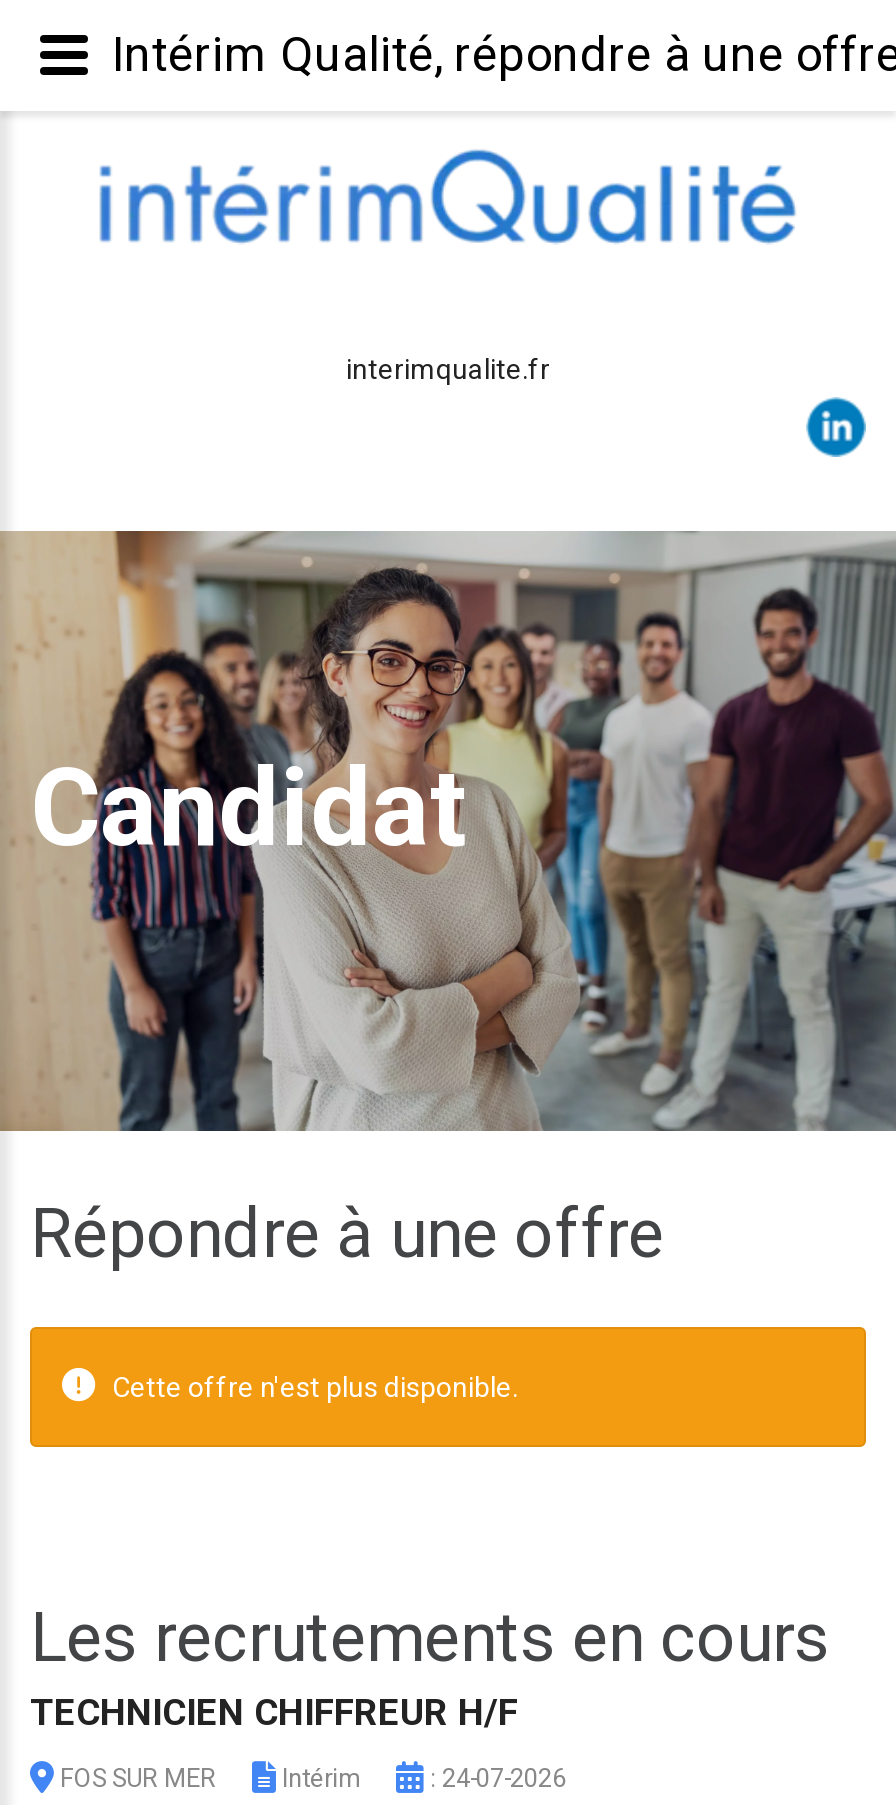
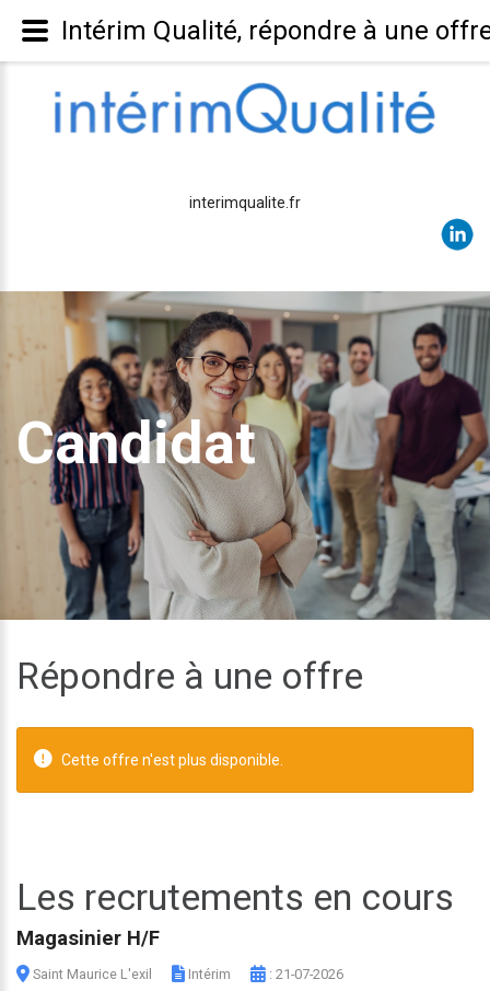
[30,1690,518,1734] TECHNICIEN CHIFFREUR H/F -> [16,926,160,950] Magasinier H/F
[54,1762,216,1792] FOS SUR MER -> [30,965,152,982] Saint Maurice L'exil
[424,1762,566,1792] : 24-07-2026 -> [266,965,343,982] : 21-07-2026

